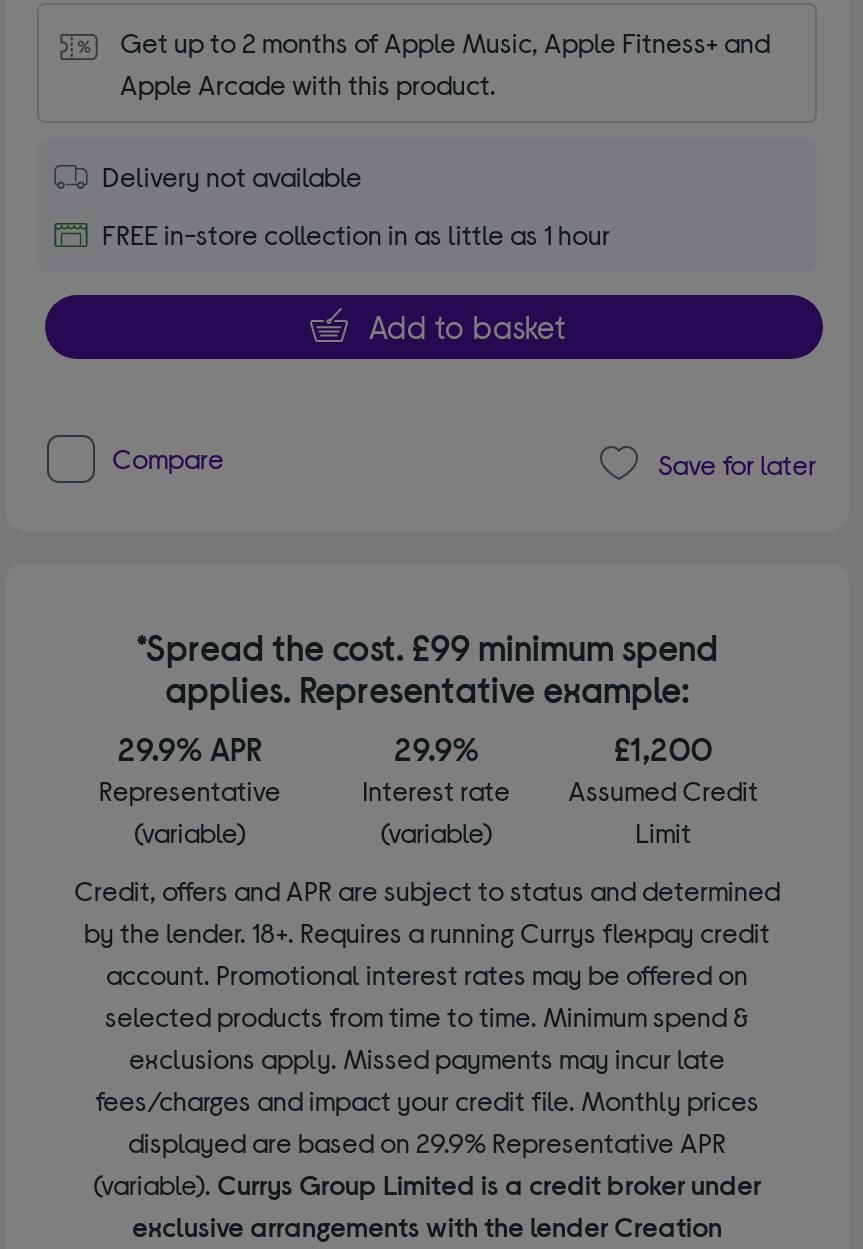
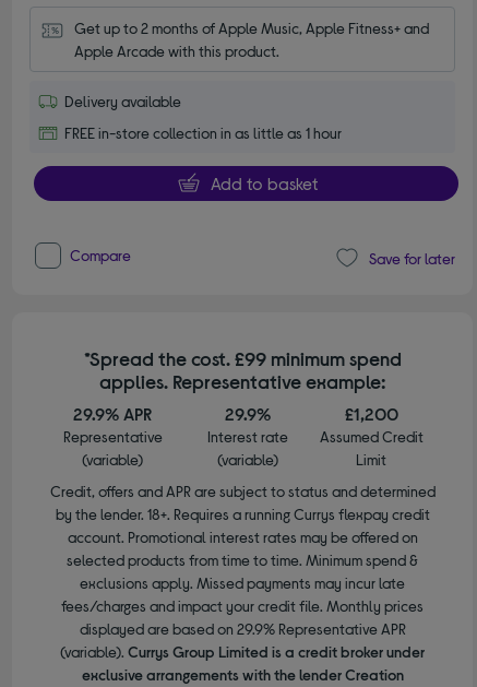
[102,159,362,193] Delivery not available -> [65,92,182,111] Delivery available

